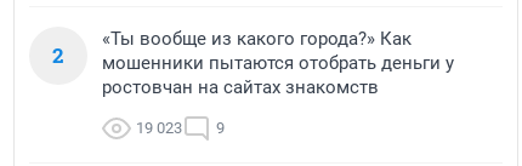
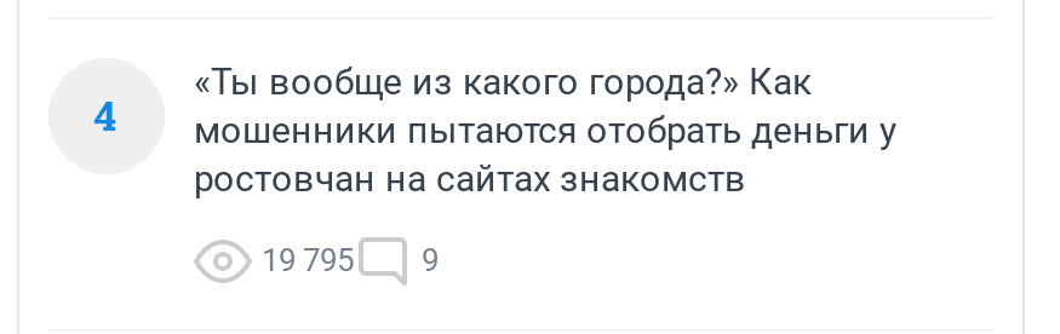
[52,41,454,74] 2 мошенники пытаются отобрать деньги у -> [93,88,896,153] 4 мошенники пытаются отобрать деньги у
[136,119,225,137] 19 023 9 -> [262,243,439,279] 19 795 9

